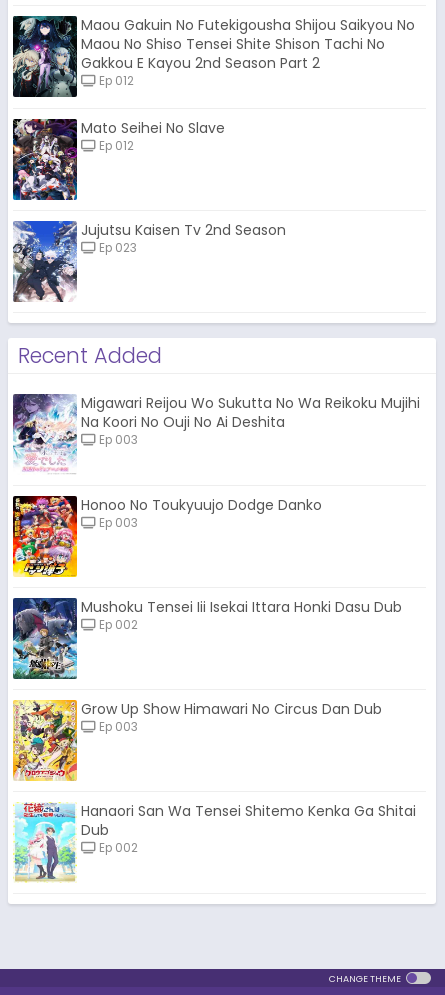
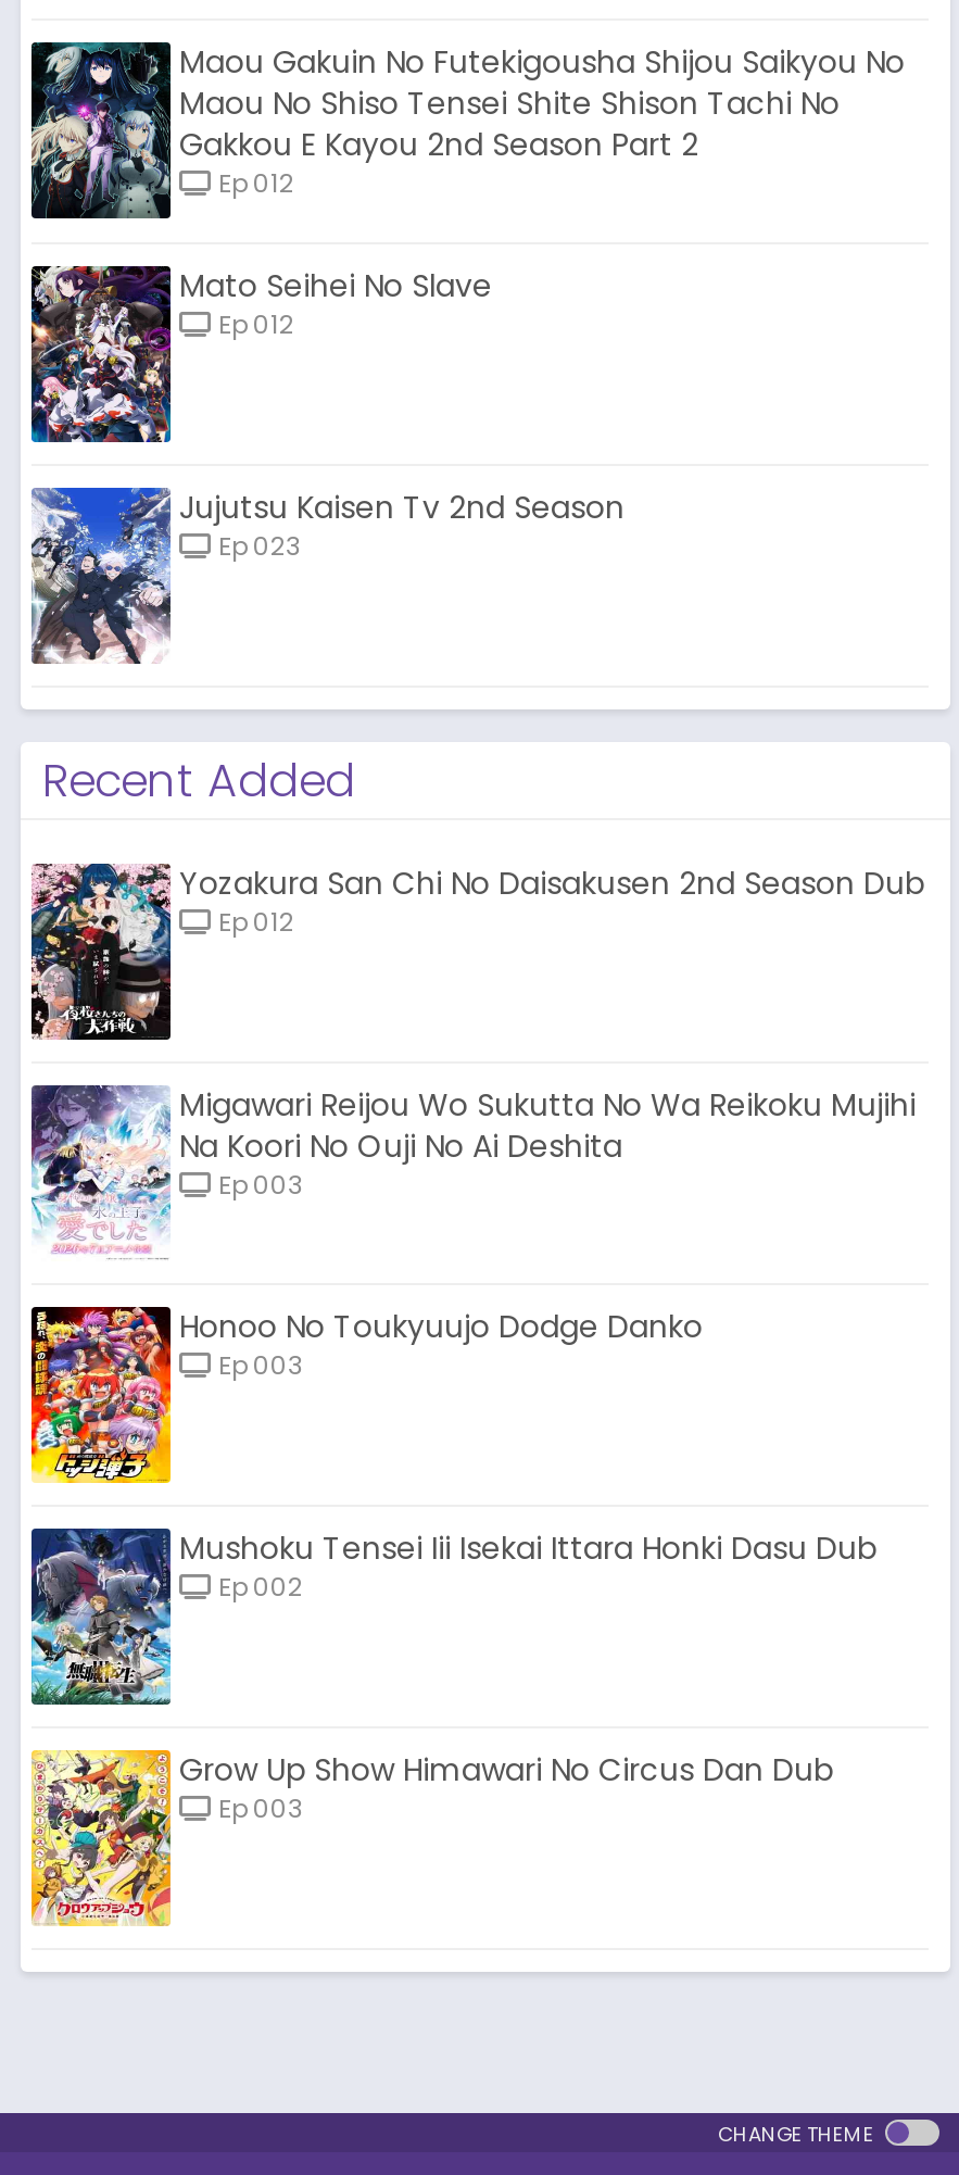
none -> [29,861,924,1042] [image] | Yozakura San Chi No Daisakusen 2nd Season Dub | Ep 012
moved [11,392,420,735] -> [27,1081,916,1826]: [image] | Migawari Reijou Wo Sukutta No Wa Reikoku Mujihi | Na Koori No Ouji No Ai Deshita | ... | Grow Up Show Himawari No Circus Dan Dub | Ep 003
moved [12,698,83,782] -> [29,1746,184,1928]: [image]
[13,801,416,883] [image] | Hanaori San Wa Tensei Shitemo Kenka Ga Shitai | Dub | Ep 002 -> none

